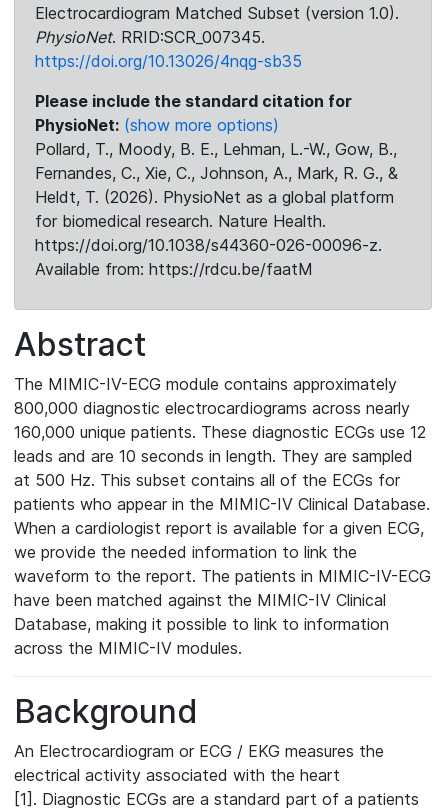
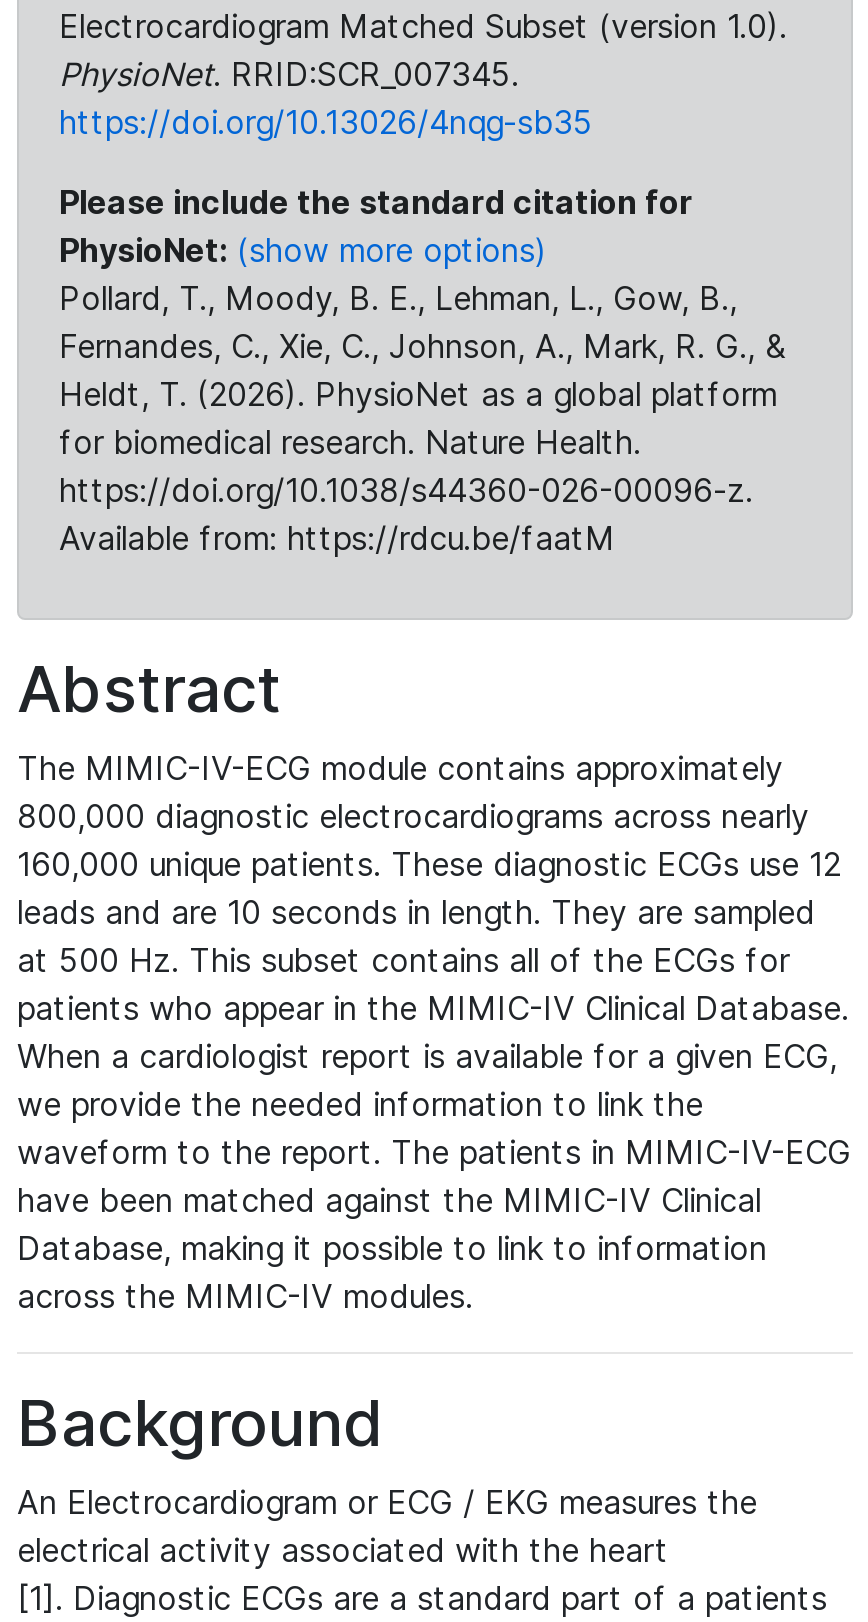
[35,139,397,159] Pollard, T., Moody, B. E., Lehman, L.-W., Gow, B., -> [59,278,737,318] Pollard, T., Moody, B. E., Lehman, L., Gow, B.,

